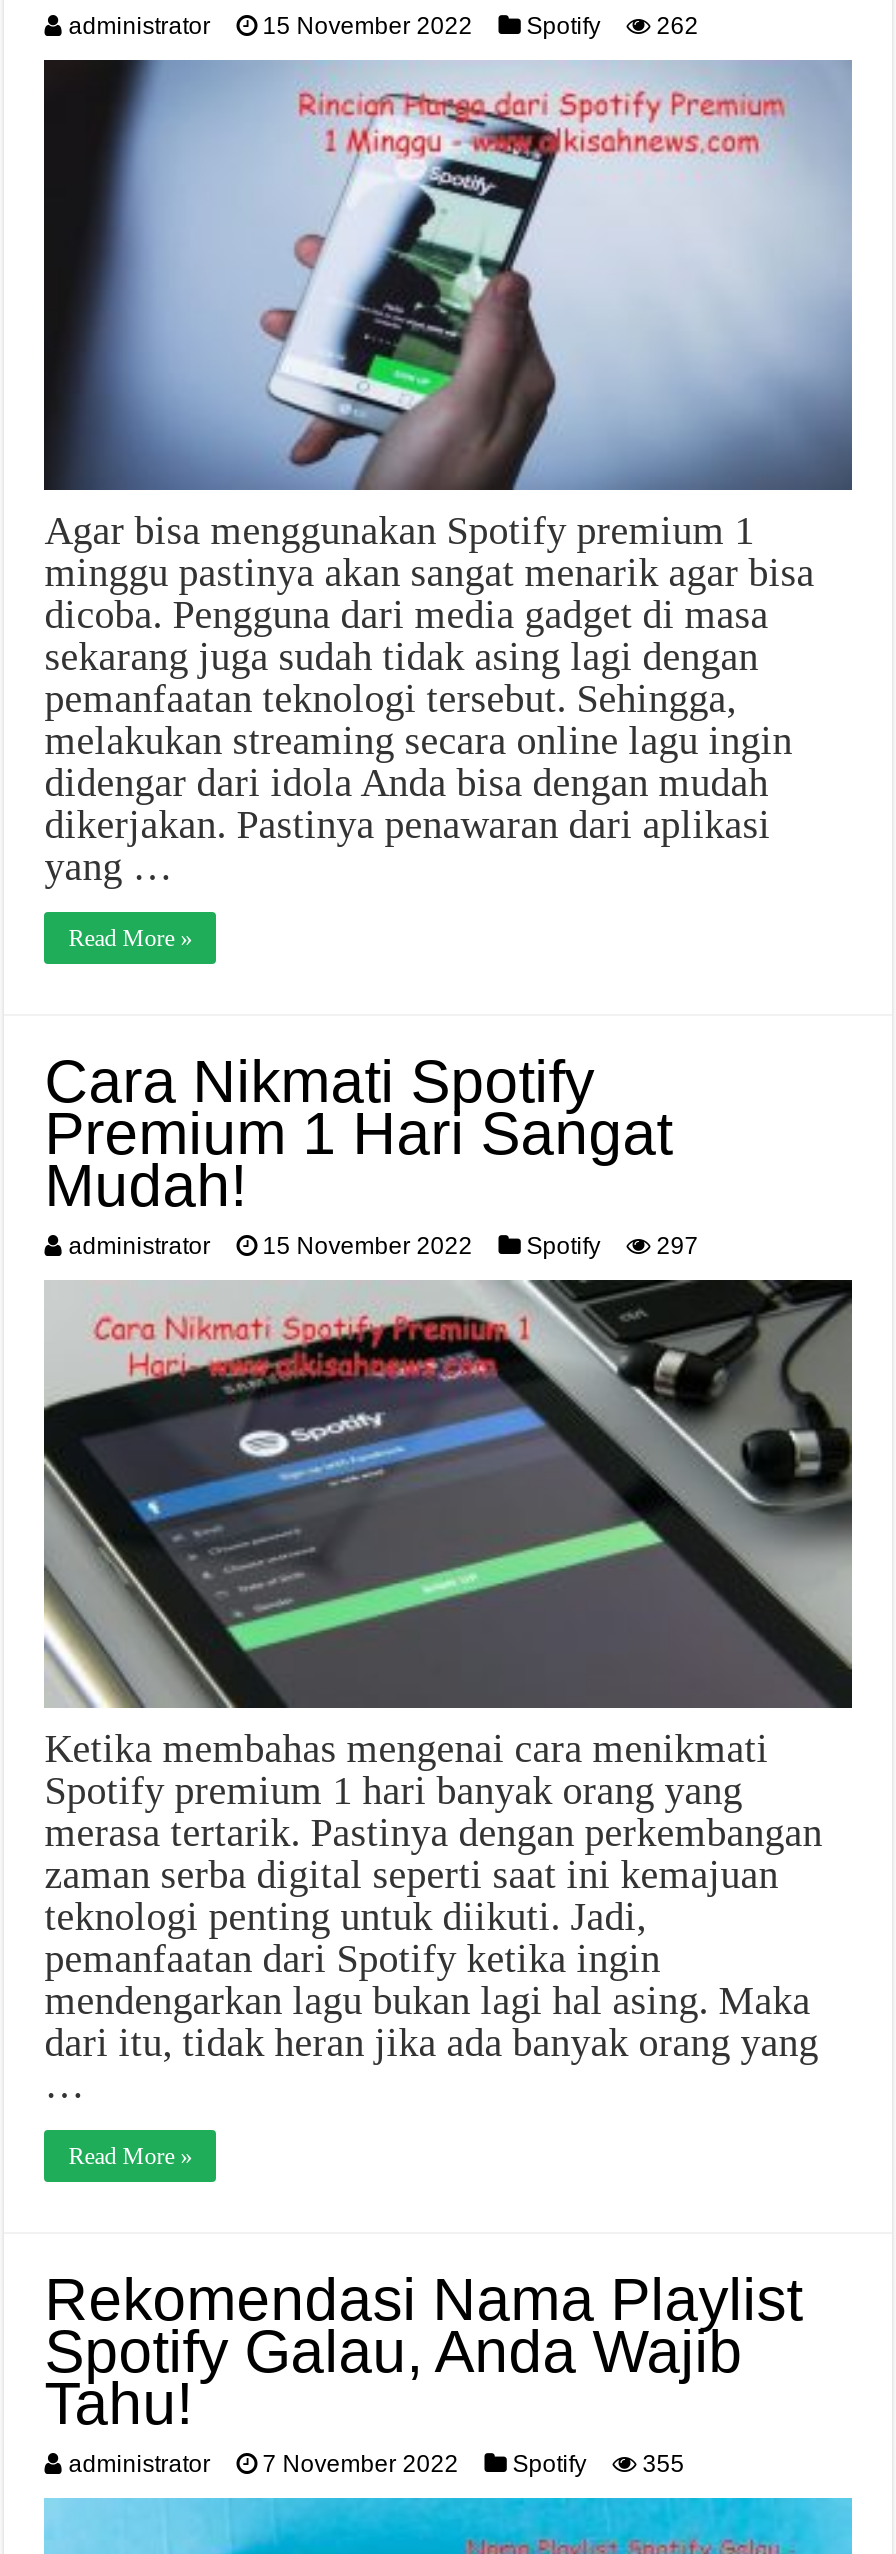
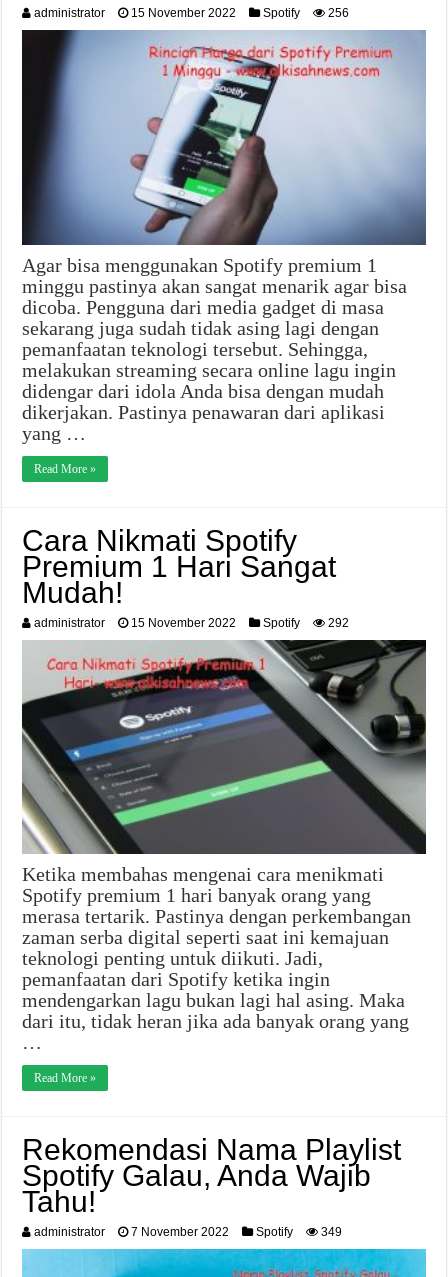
[68,12,698,40] administrator 15 November 2022 Spotify 262 -> [34,6,349,20] administrator 15 November 2022 Spotify 256
[68,1231,698,1259] administrator 15 November 2022 Spotify 297 -> [34,615,349,629] administrator 15 November 2022 Spotify 292
[68,2451,684,2479] administrator 7 November 2022 Spotify 355 -> [34,1225,342,1239] administrator 7 November 2022 Spotify 349

